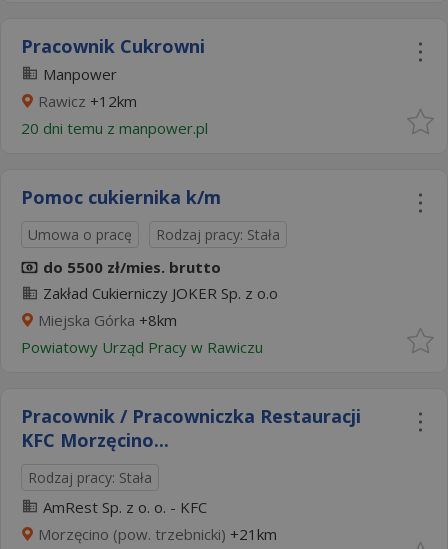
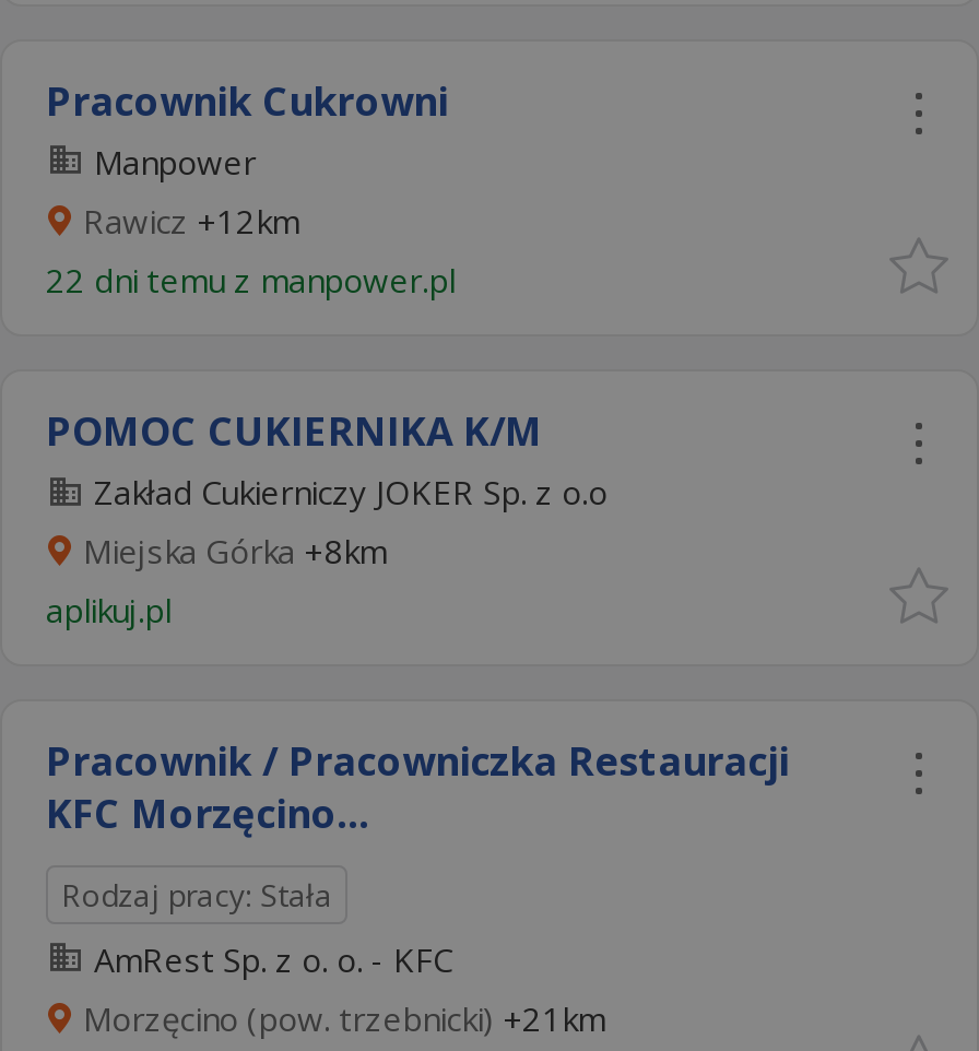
[21,118,280,277] 20 dni temu z manpower.pl | Pomoc cukiernika k/m | Umowa o pracę | Rodzaj pracy: Stała | do 5500 zł/mies. brutto -> [46,258,542,457] 22 dni temu z manpower.pl | POMOC CUKIERNIKA K/M
[21,337,263,357] Powiatowy Urząd Pracy w Rawiczu -> [46,588,170,631] aplikuj.pl

